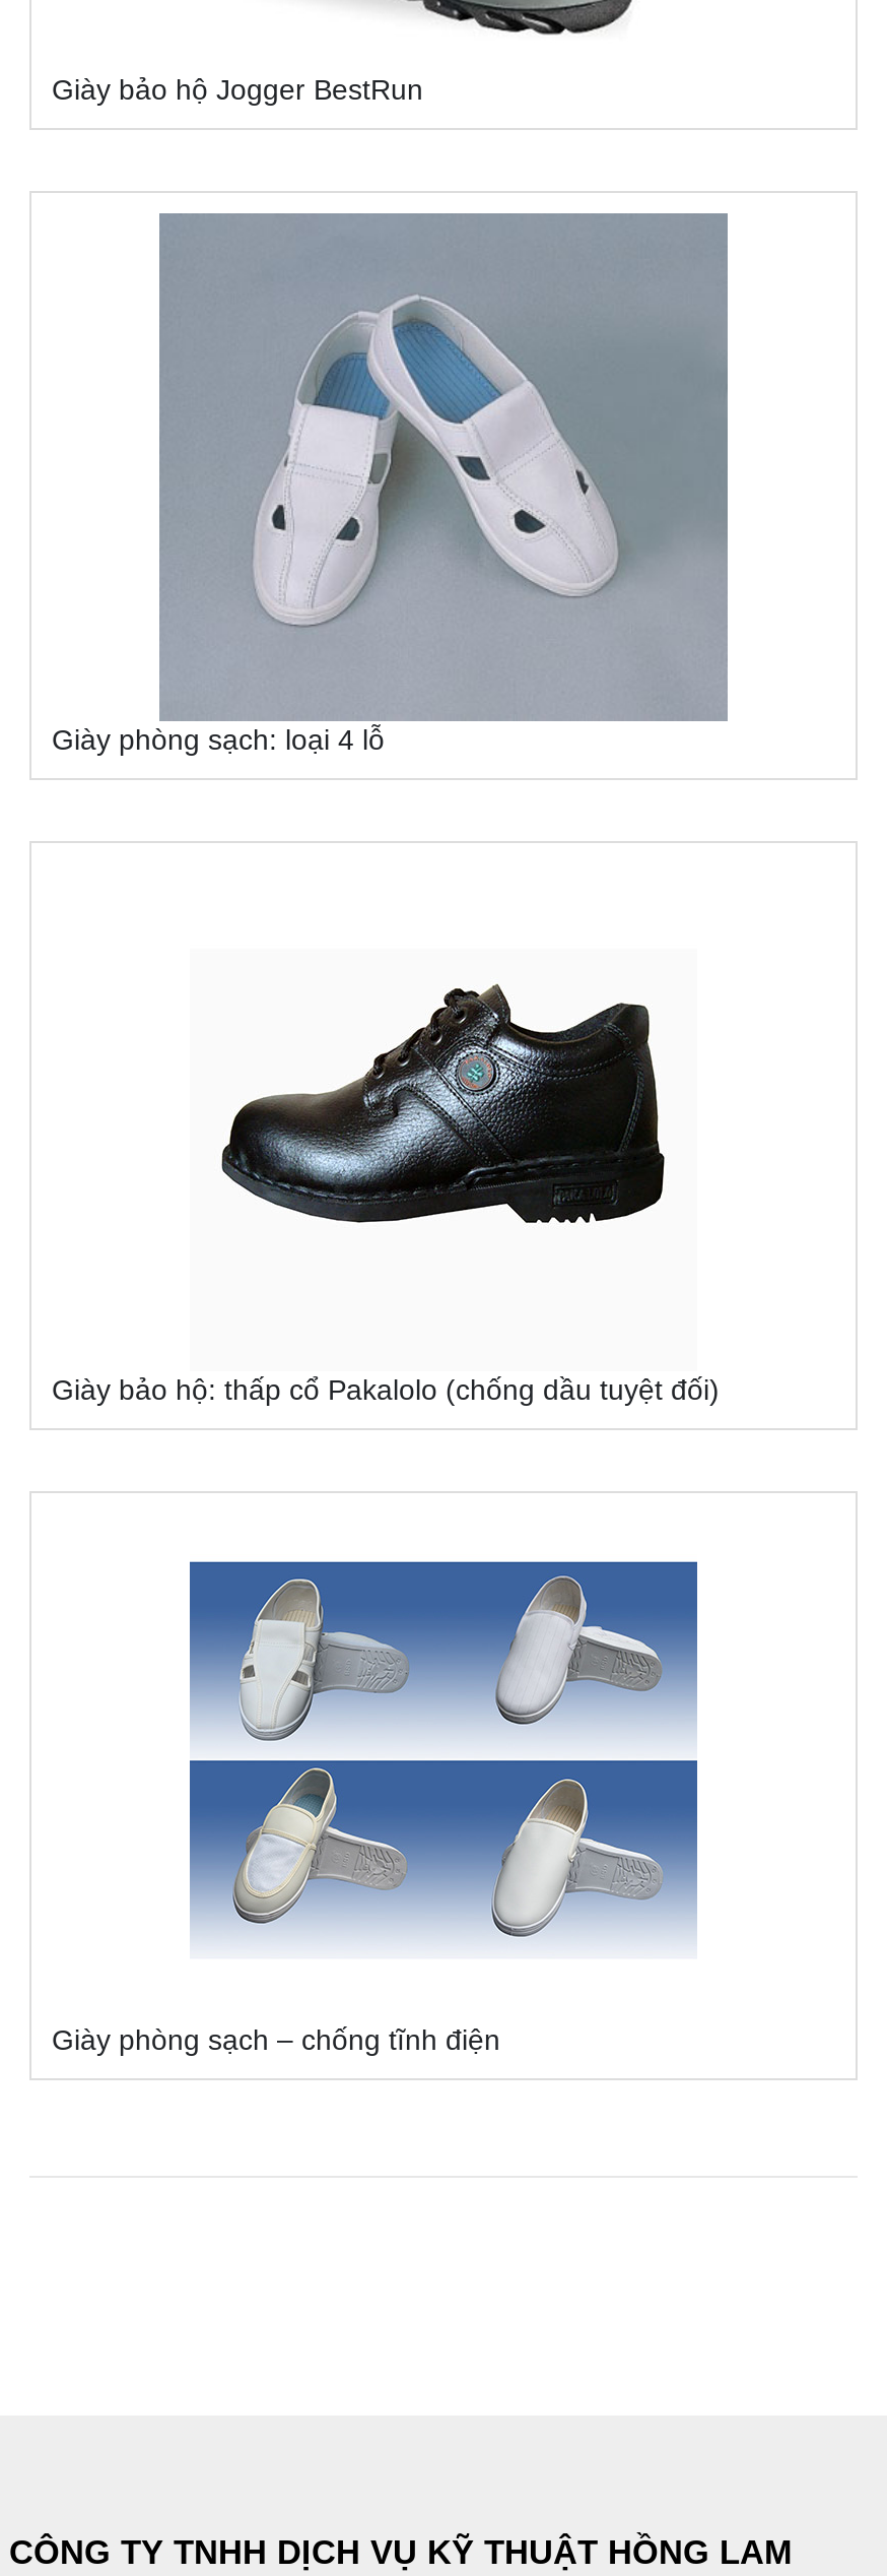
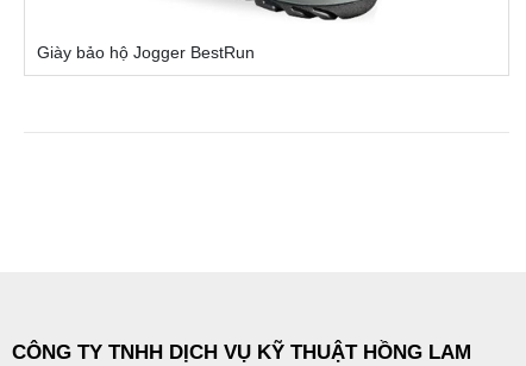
[52,211,730,755] [image] | Giày phòng sạch: loại 4 lỗ -> none
[220,983,667,1225] [image] -> none
[52,1373,720,1405] Giày bảo hộ: thấp cổ Pakalolo (chống dầu tuyệt đối) -> none
[188,1560,699,1743] [image] -> none
[188,1759,699,1940] [image] -> none
[52,2023,500,2055] Giày phòng sạch – chống tĩnh điện -> none

